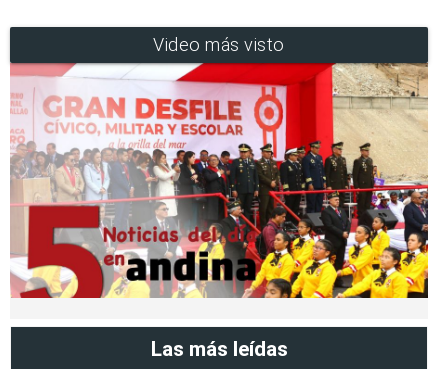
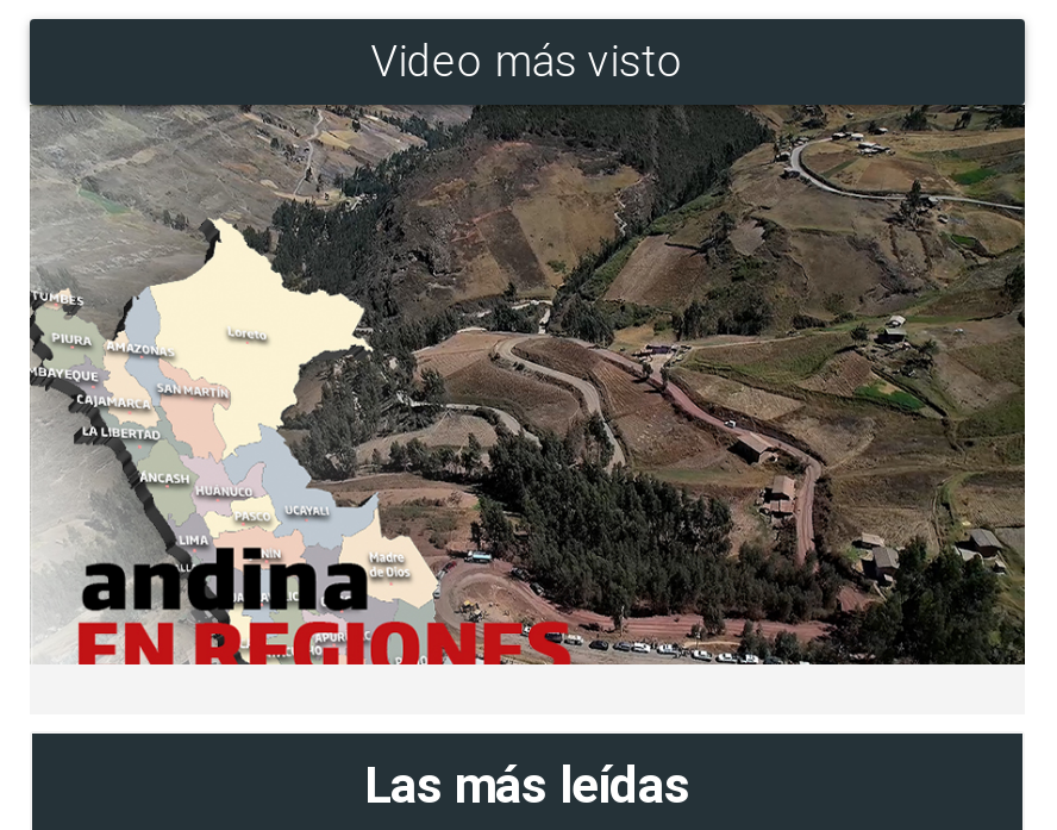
[10,62,429,299] [image] -> [27,105,1027,667] [image]

